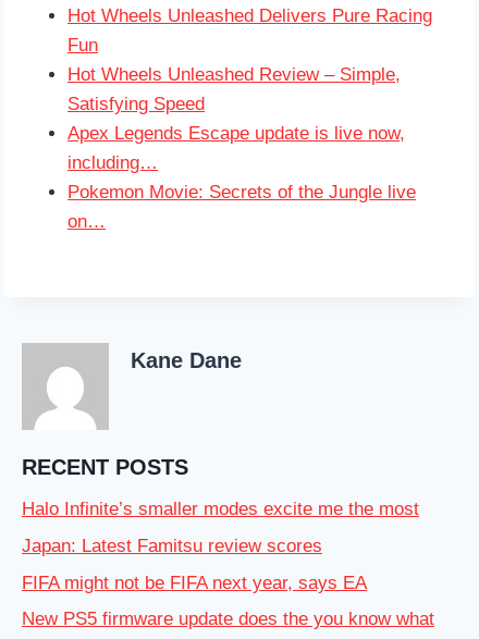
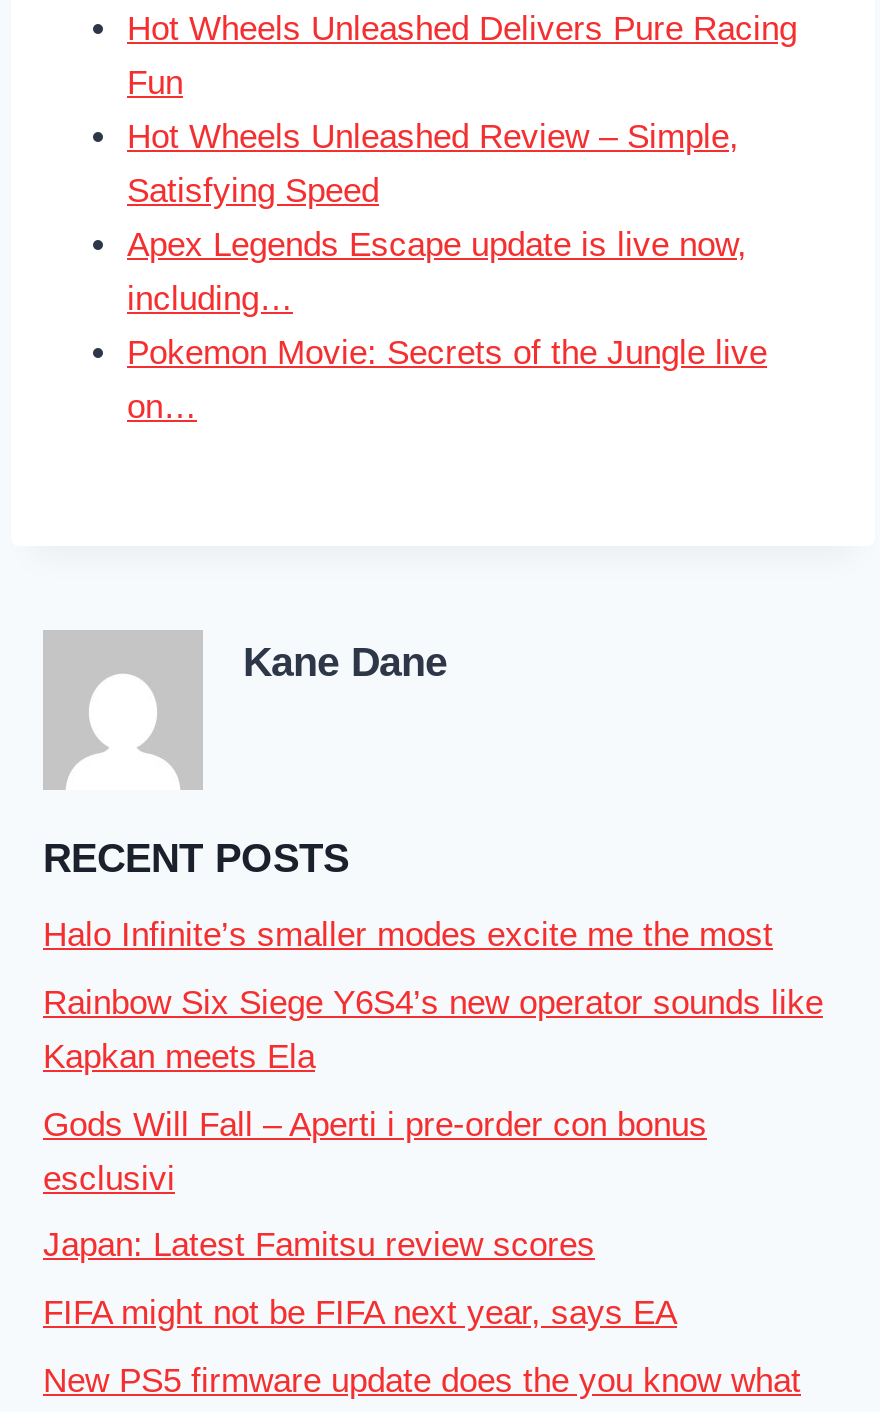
none -> [43,984,823,1197] Rainbow Six Siege Y6S4’s new operator sounds like | Kapkan meets Ela | Gods Will Fall – Aperti i pre-order con bonus | esclusivi

